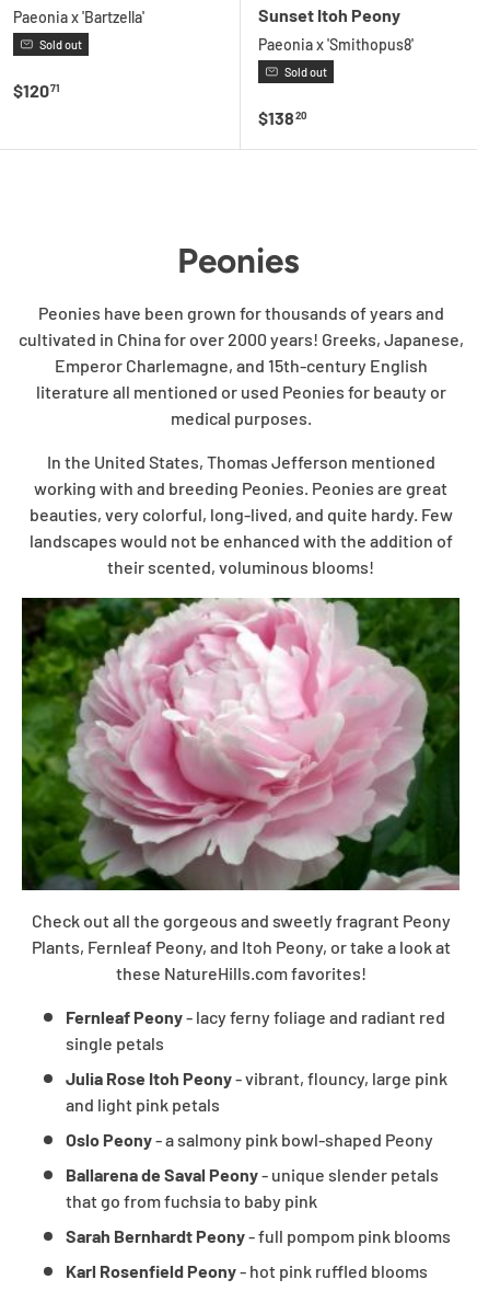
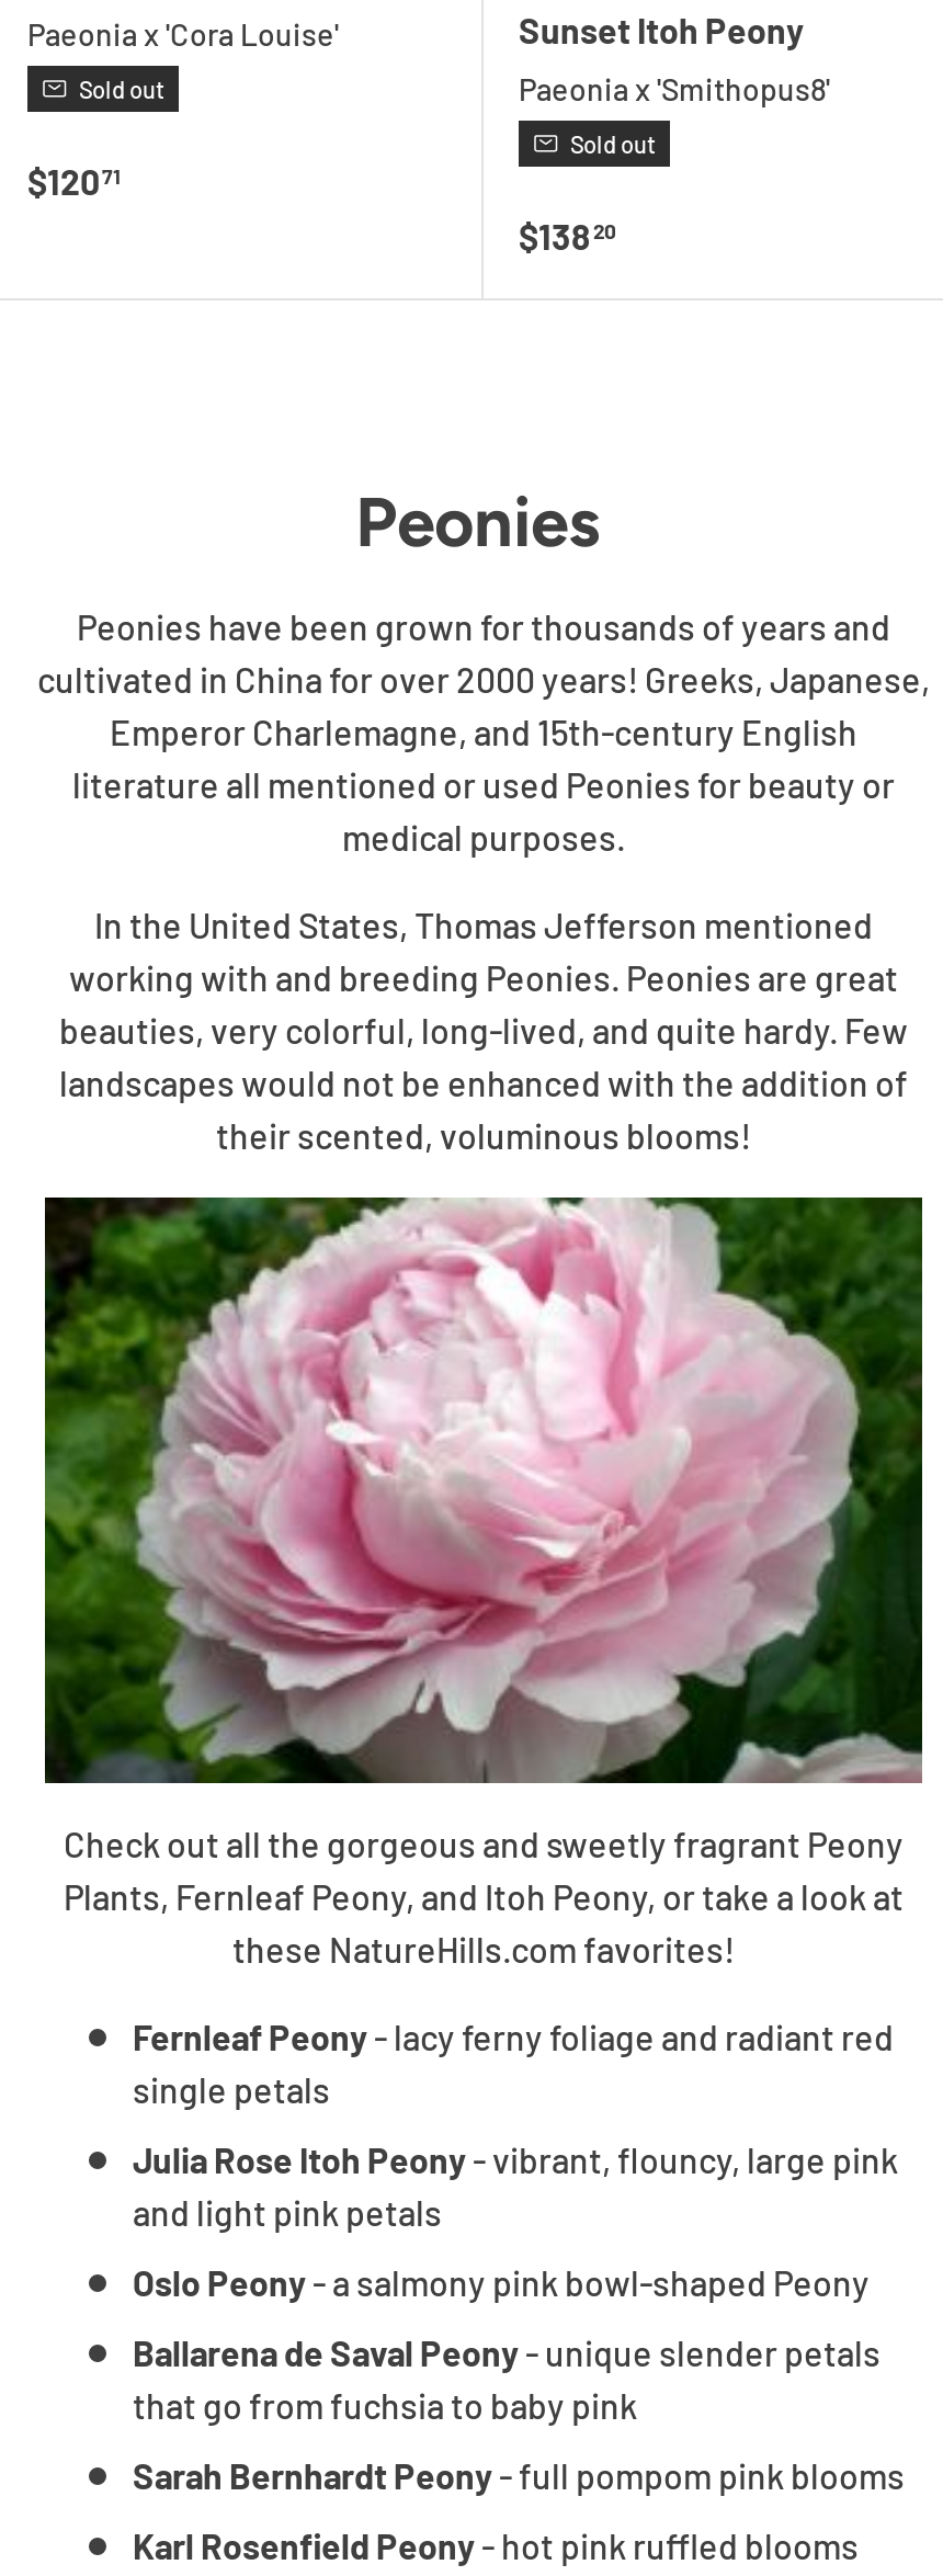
[13,7,144,26] Paeonia x 'Bartzella' -> [27,15,339,52] Paeonia x 'Cora Louise'

